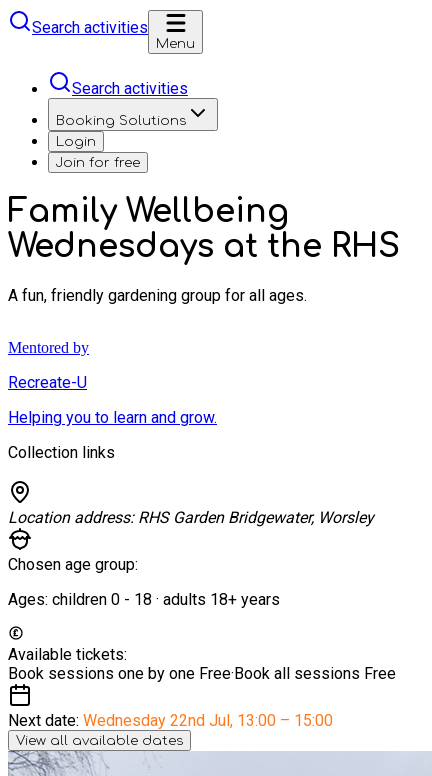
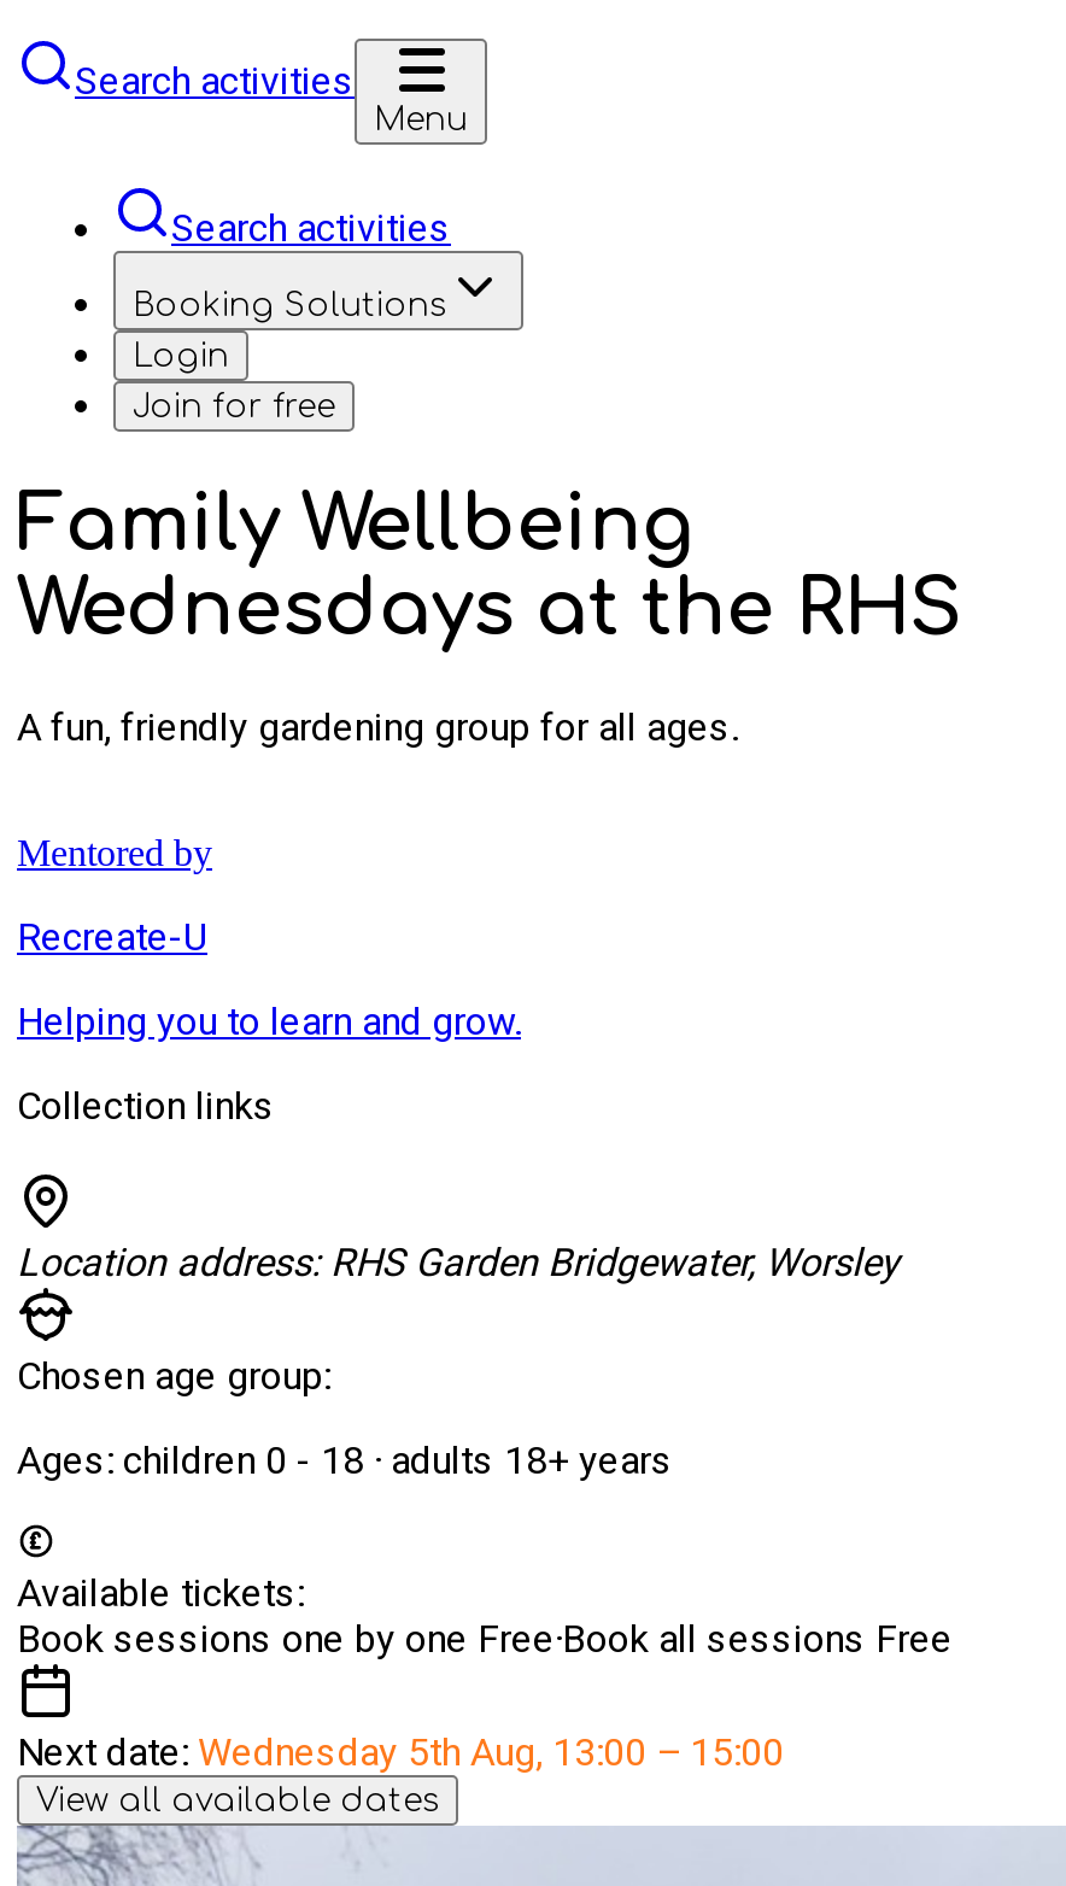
[8,711,333,730] Next date: Wednesday 22nd Jul, 13:00 – 15:00 -> [17,1729,784,1775] Next date: Wednesday 5th Aug, 13:00 – 15:00

